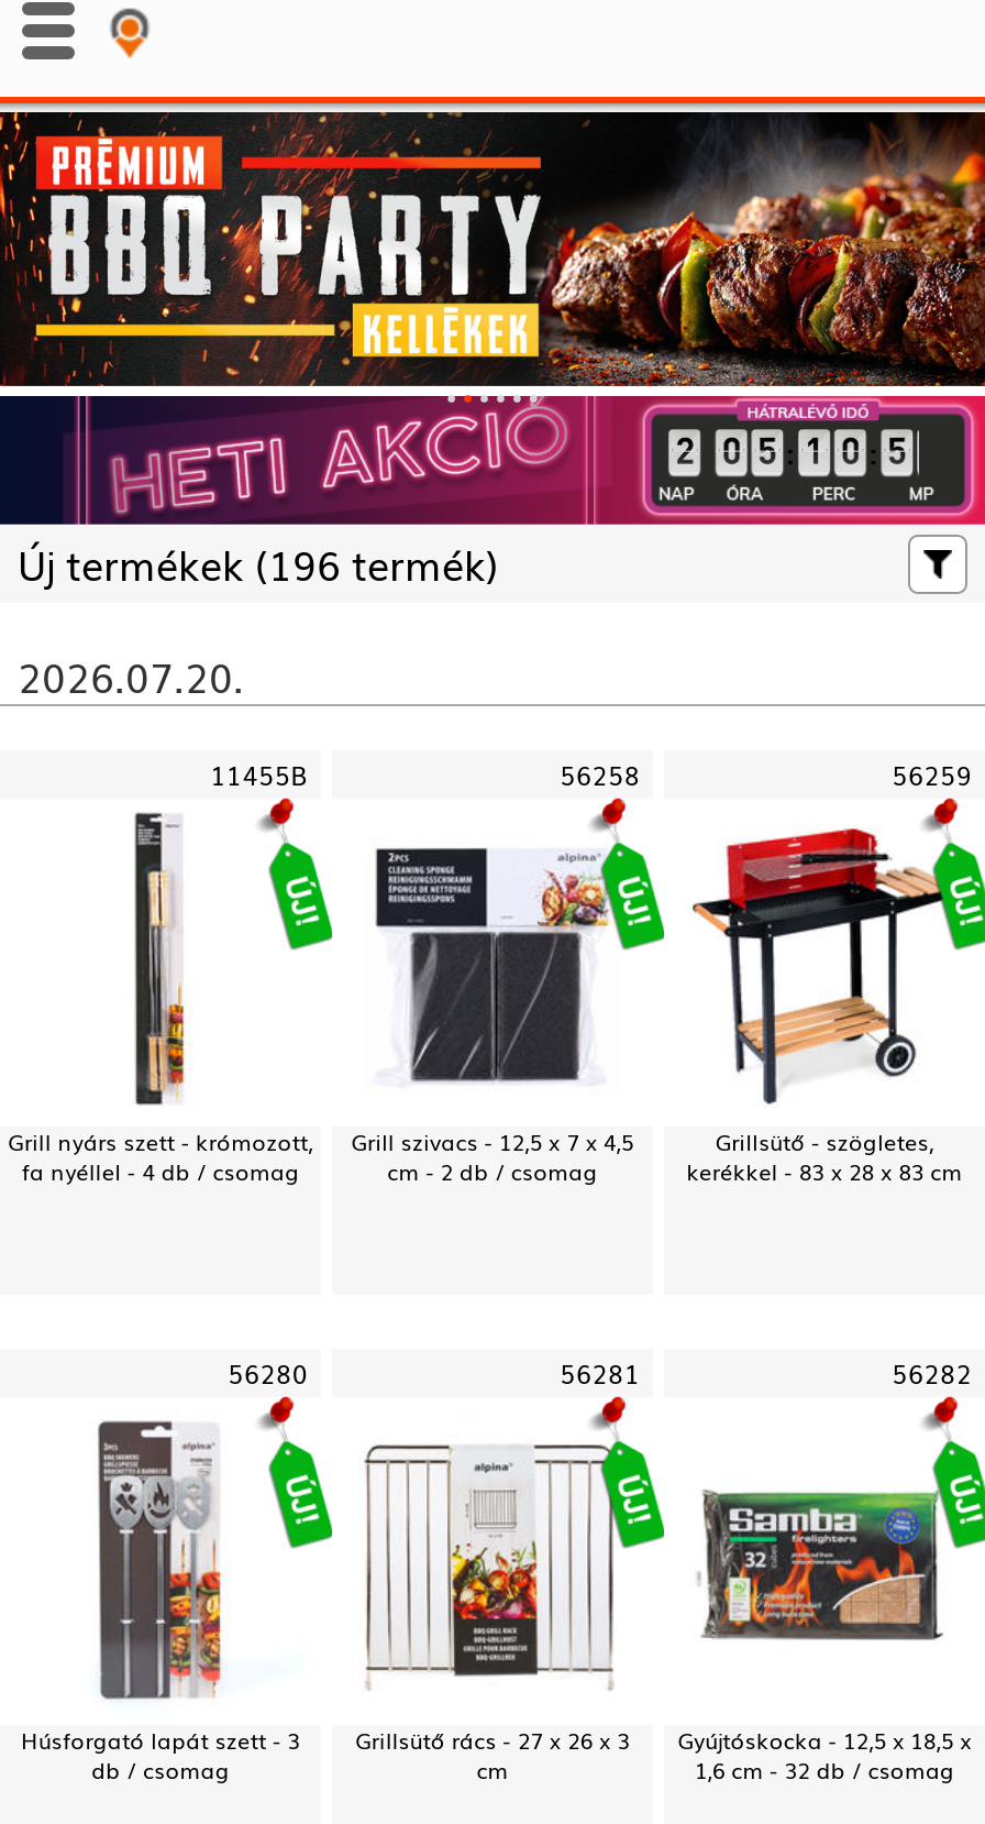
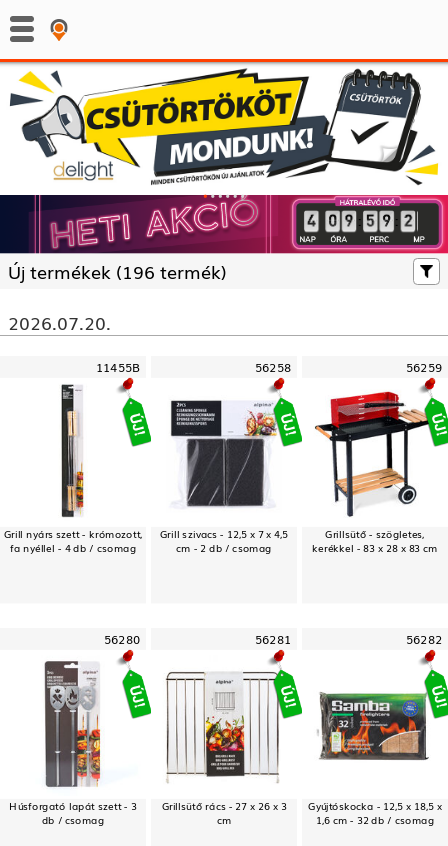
[7,110,978,405] [image] -> [3,65,445,199] [image]

